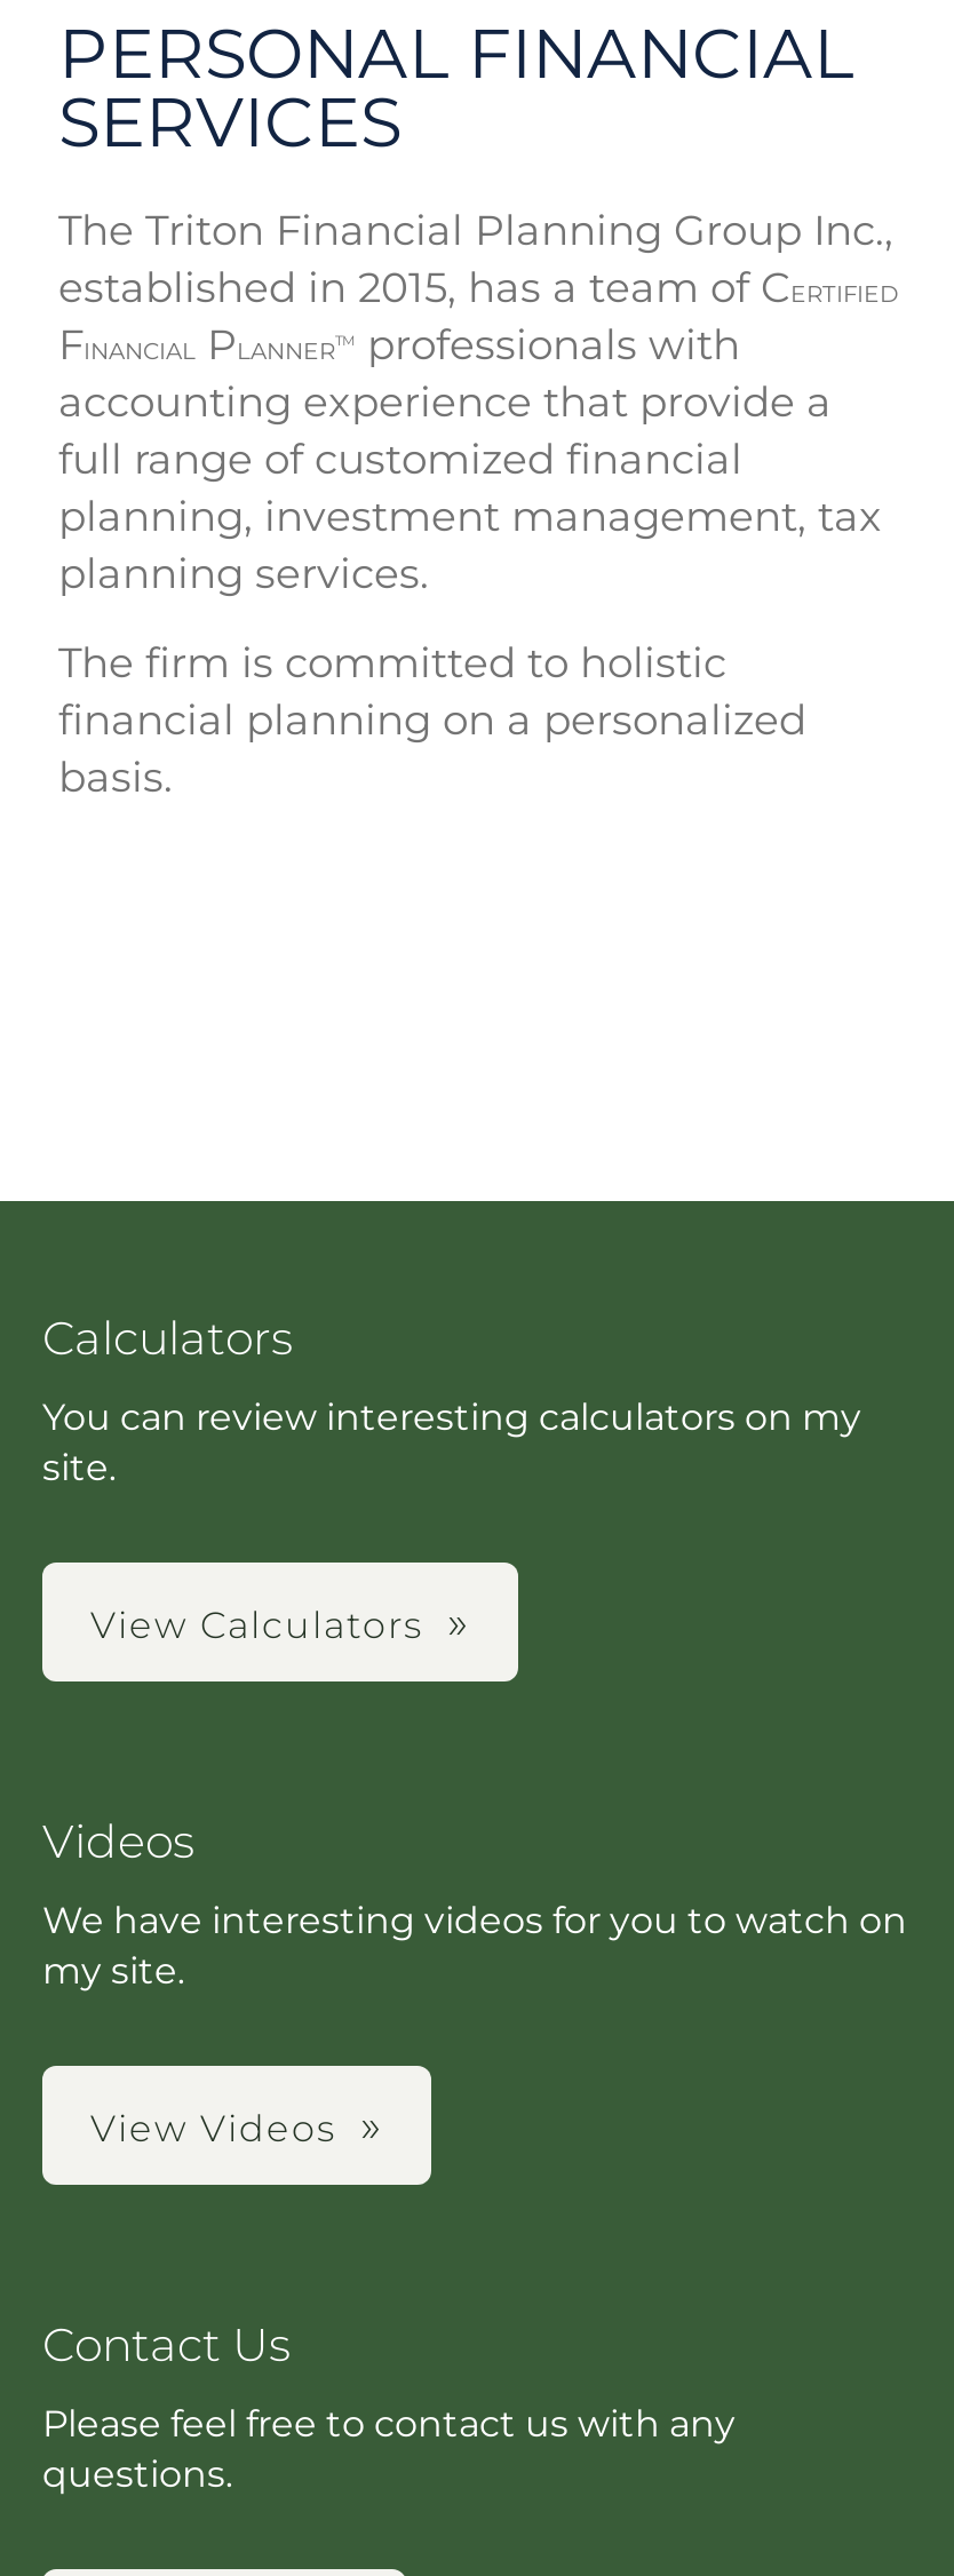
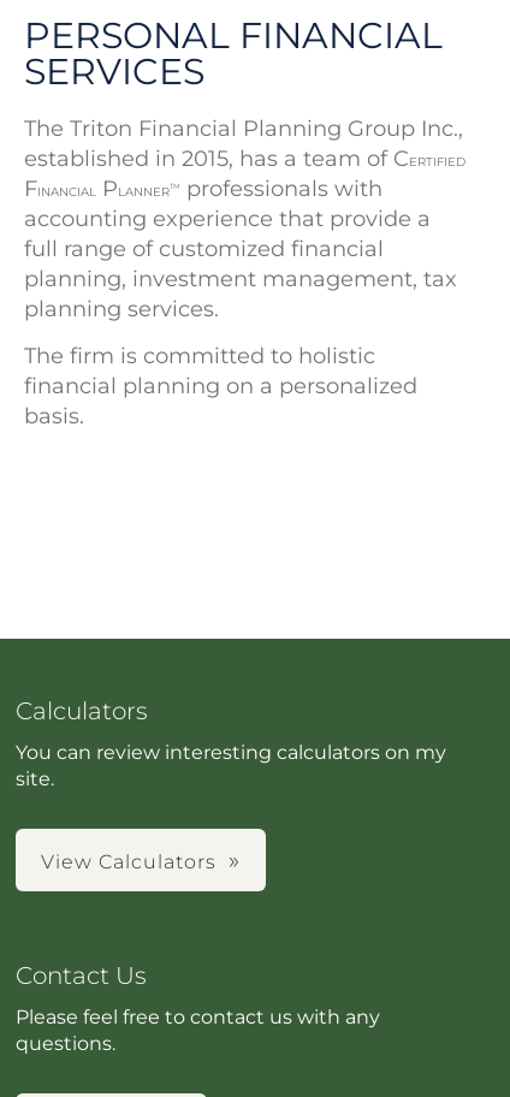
[42,1814,907,1993] Videos | We have interesting videos for you to watch on | my site. -> none
[90,2107,337,2150] View Videos -> none

